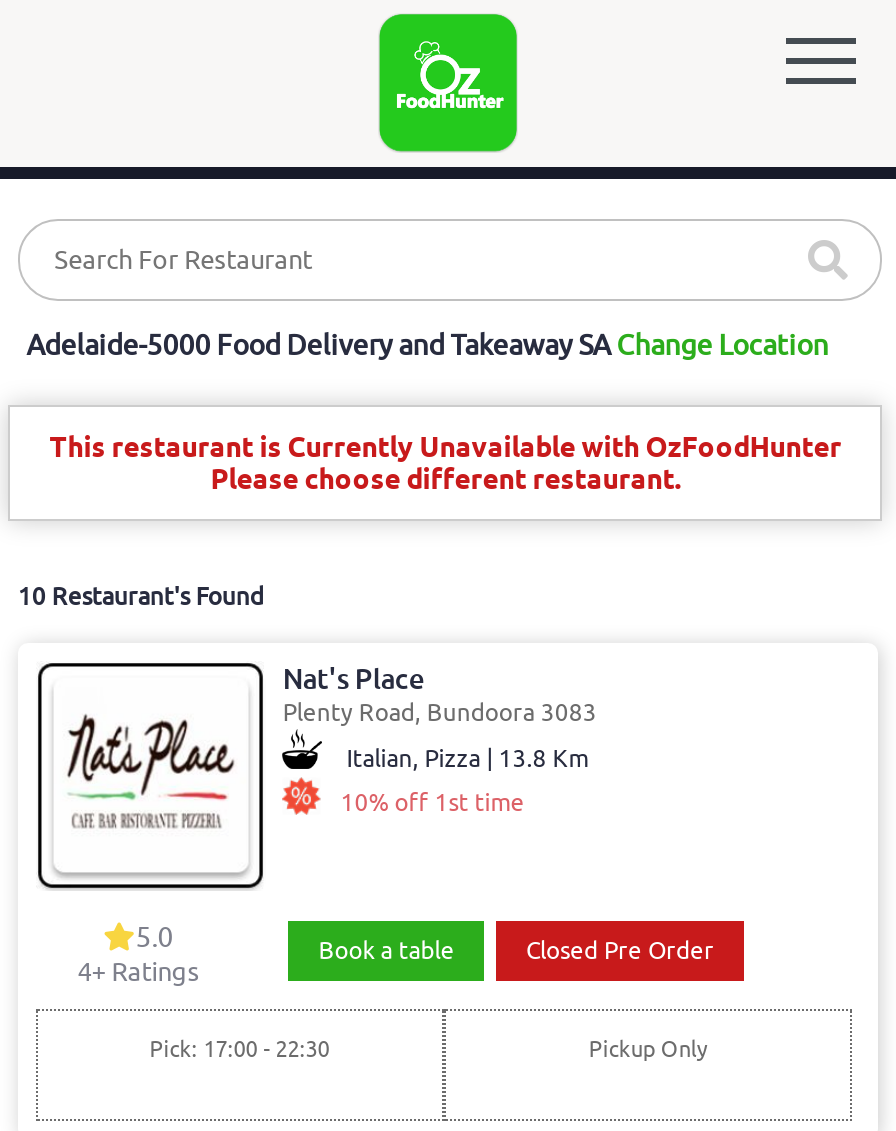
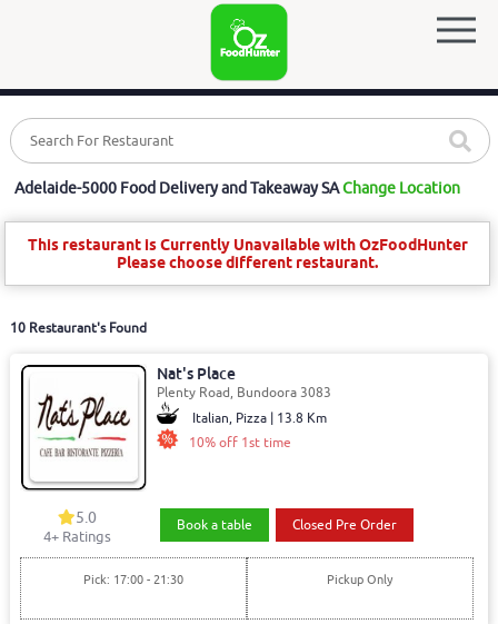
[149,1035,329,1063] Pick: 17:00 - 22:30 -> [83,572,183,588] Pick: 17:00 - 21:30

